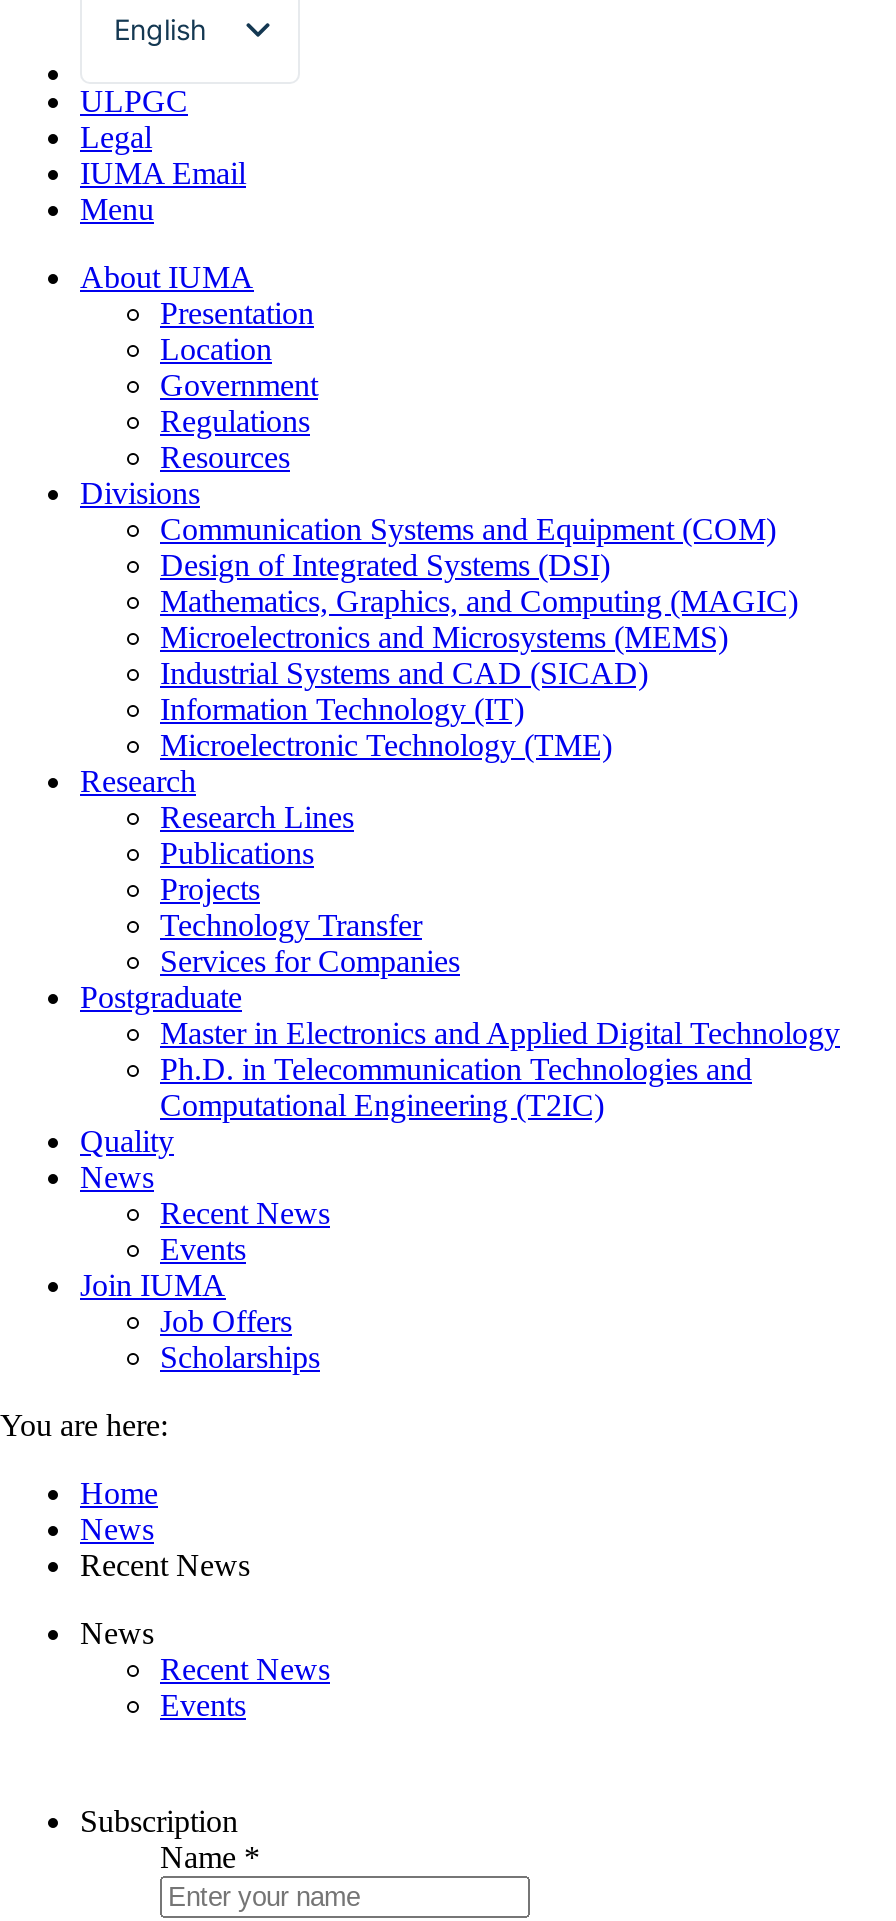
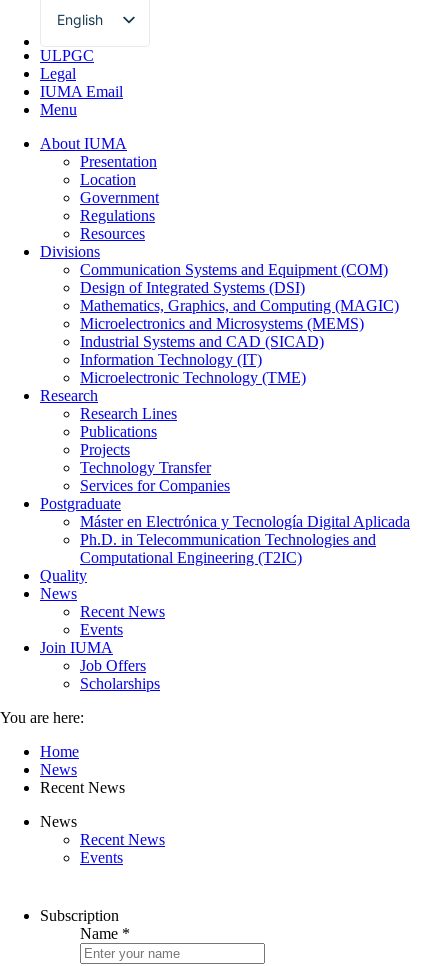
[160,1016,840,1050] Master in Electronics and Applied Digital Technology -> [80,513,410,530] Máster en Electrónica y Tecnología Digital Aplicada

